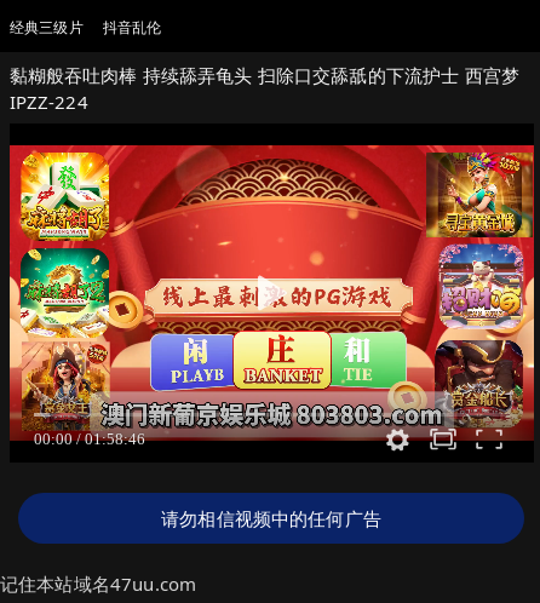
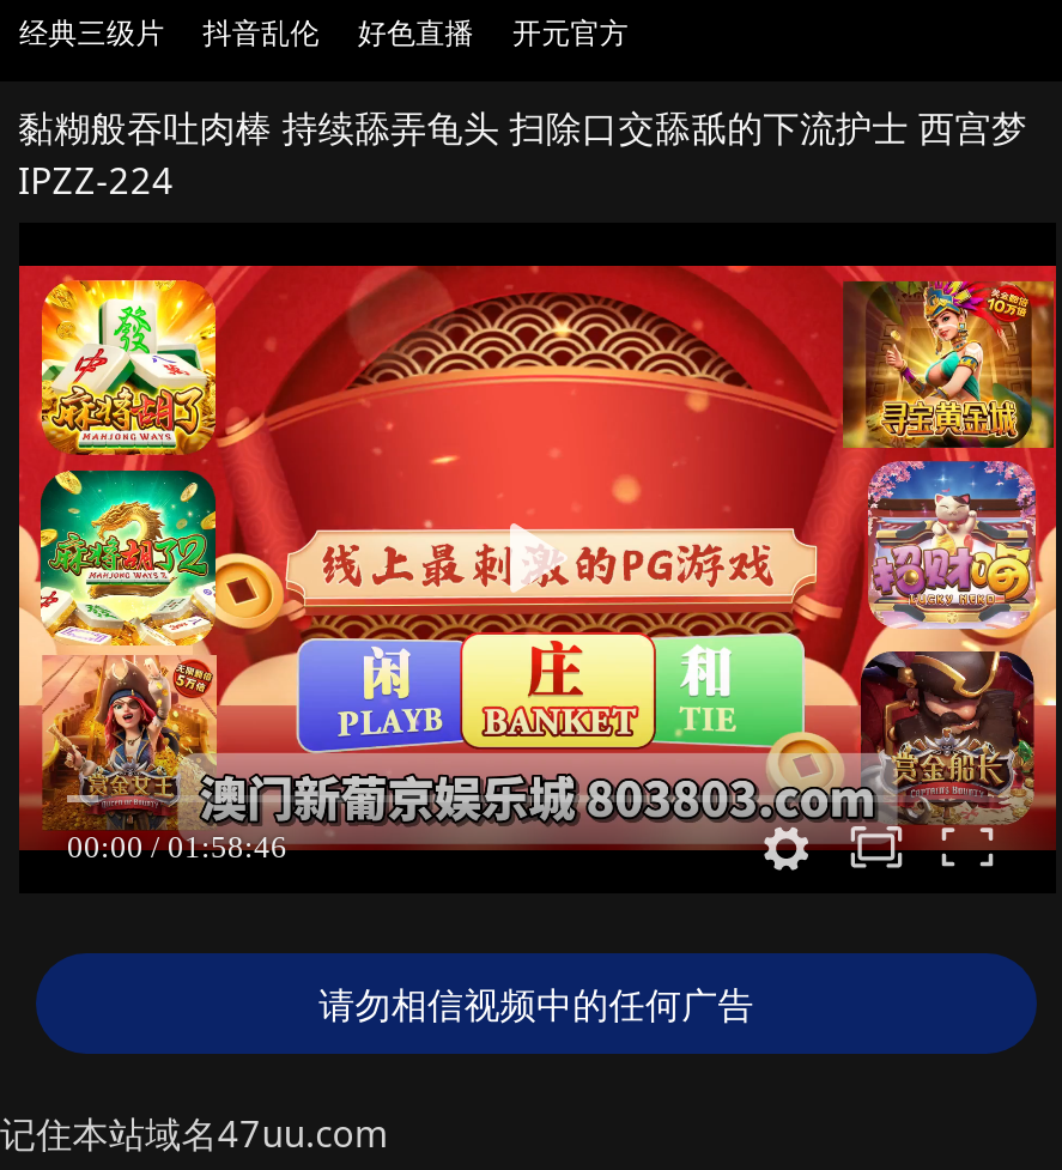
none -> [358,12,629,53] 好色直播 | 开元官方

